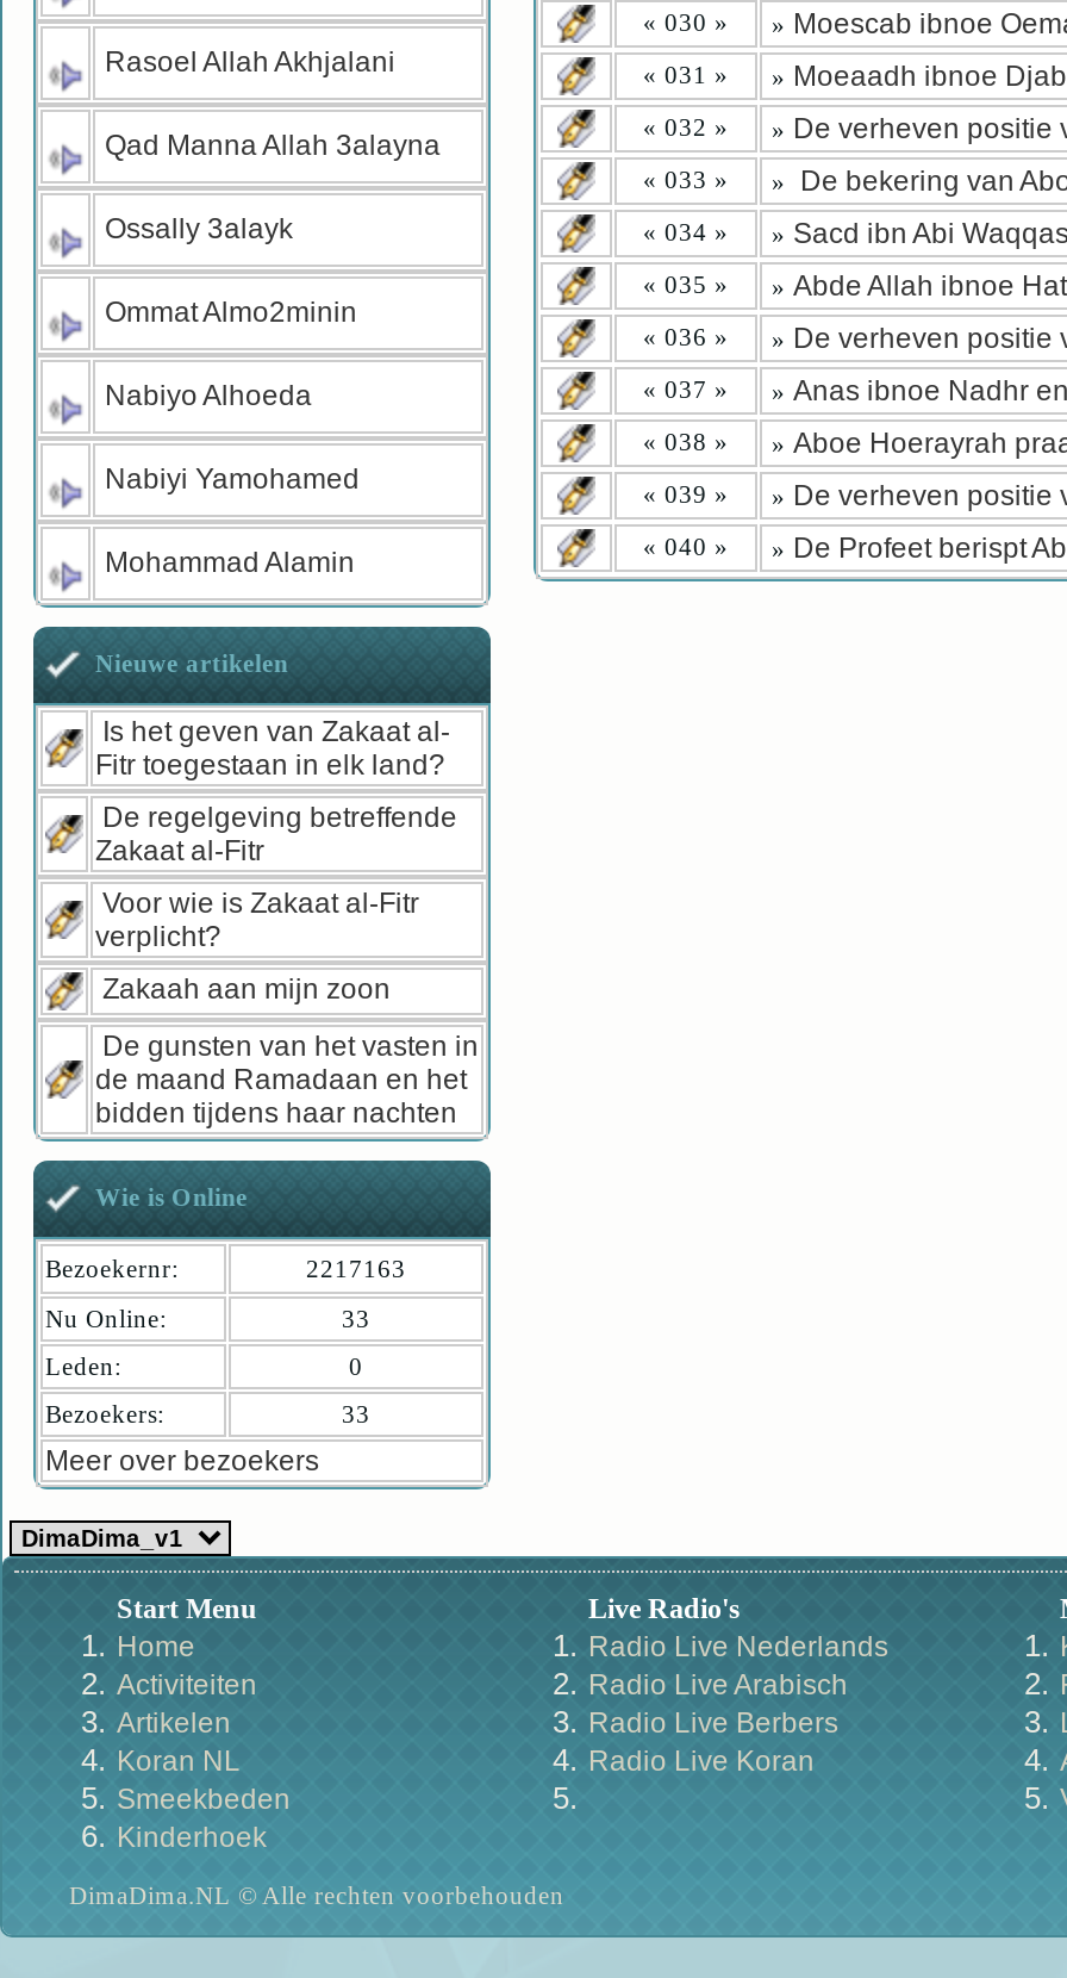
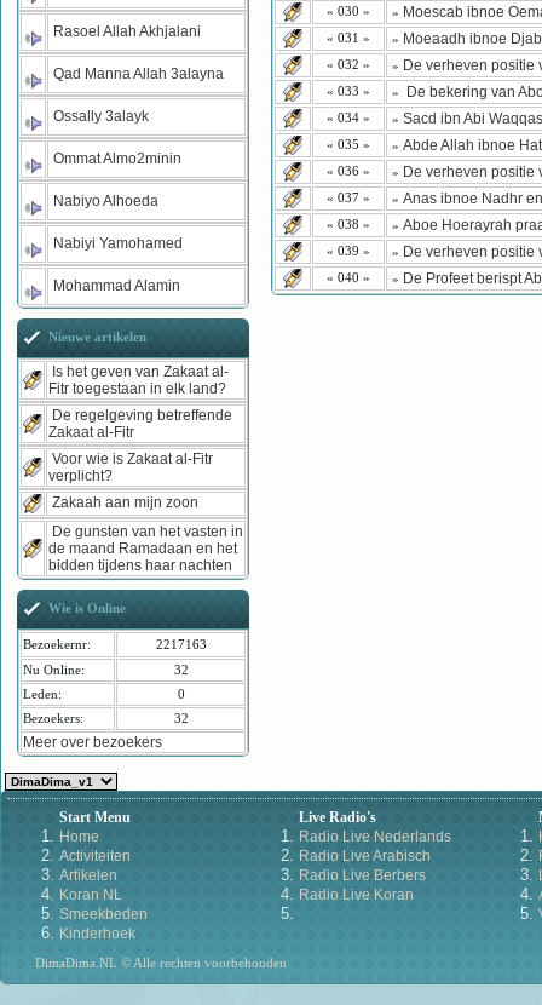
[342,1306,370,1333] 33 -> [174,664,188,677] 32
[342,1402,370,1428] 33 -> [174,712,188,726] 32

